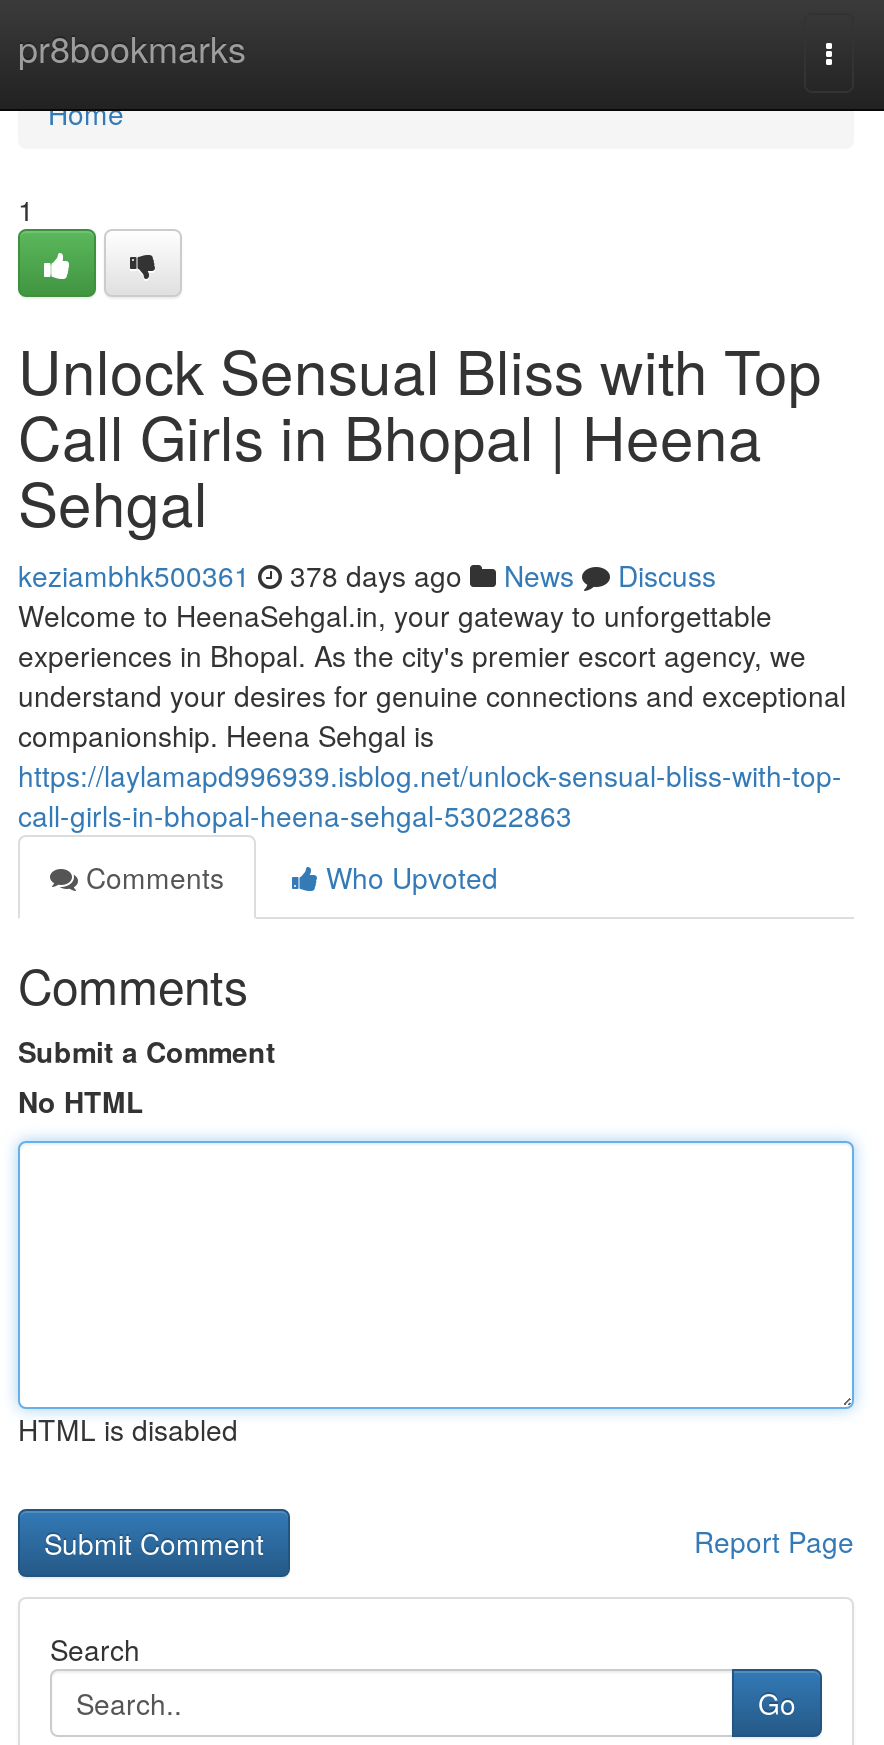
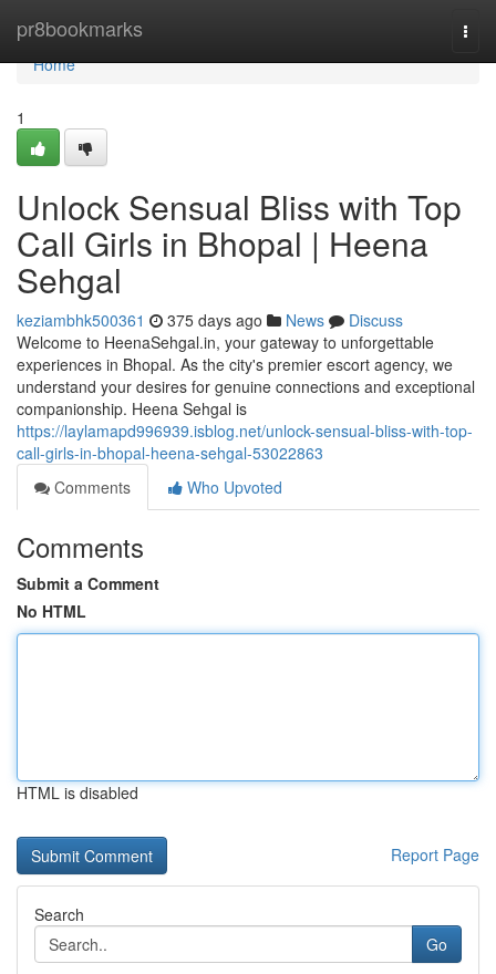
[18,555,716,595] keziambhk500361 378 days ago News Discuss -> [17,309,403,331] keziambhk500361 375 days ago News Discuss

